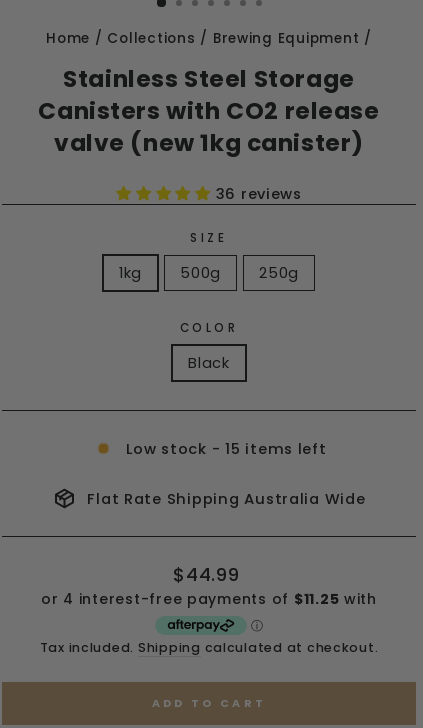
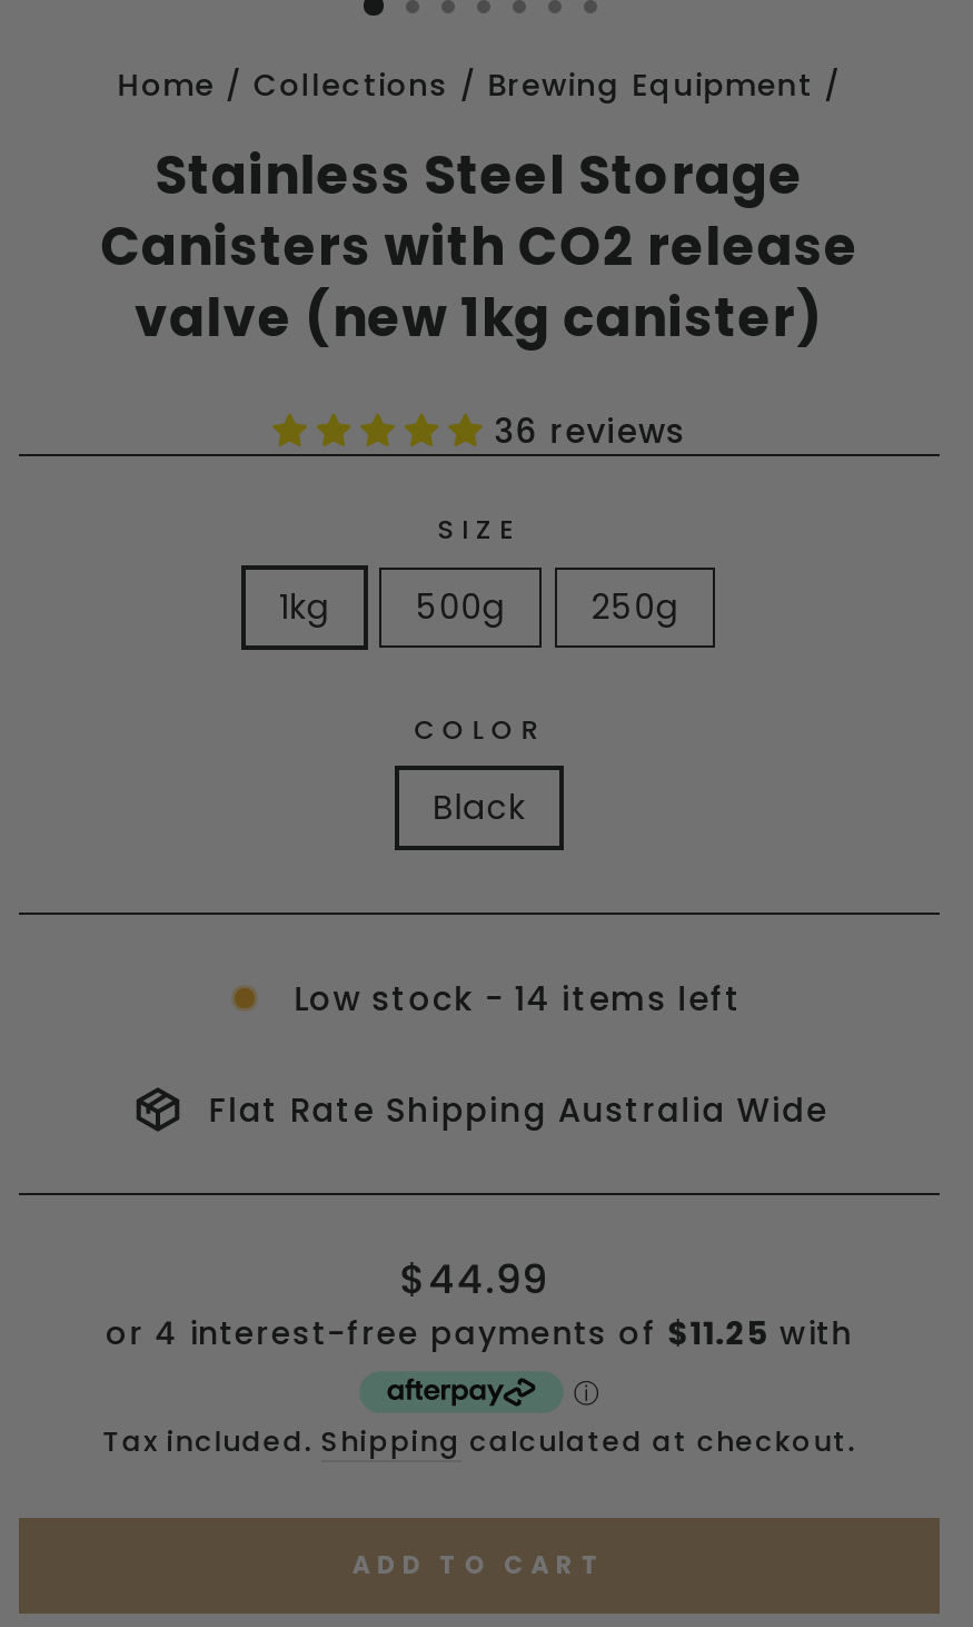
[126,438,327,458] Low stock - 15 items left -> [294,976,742,1020] Low stock - 14 items left

